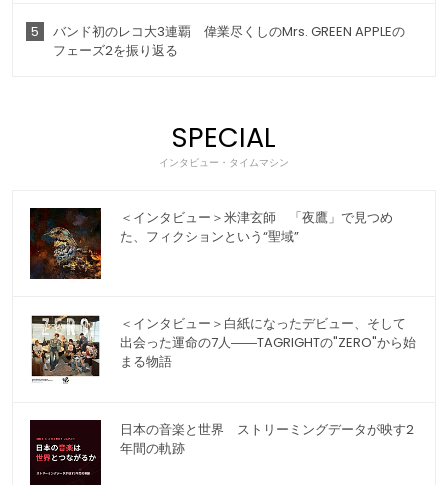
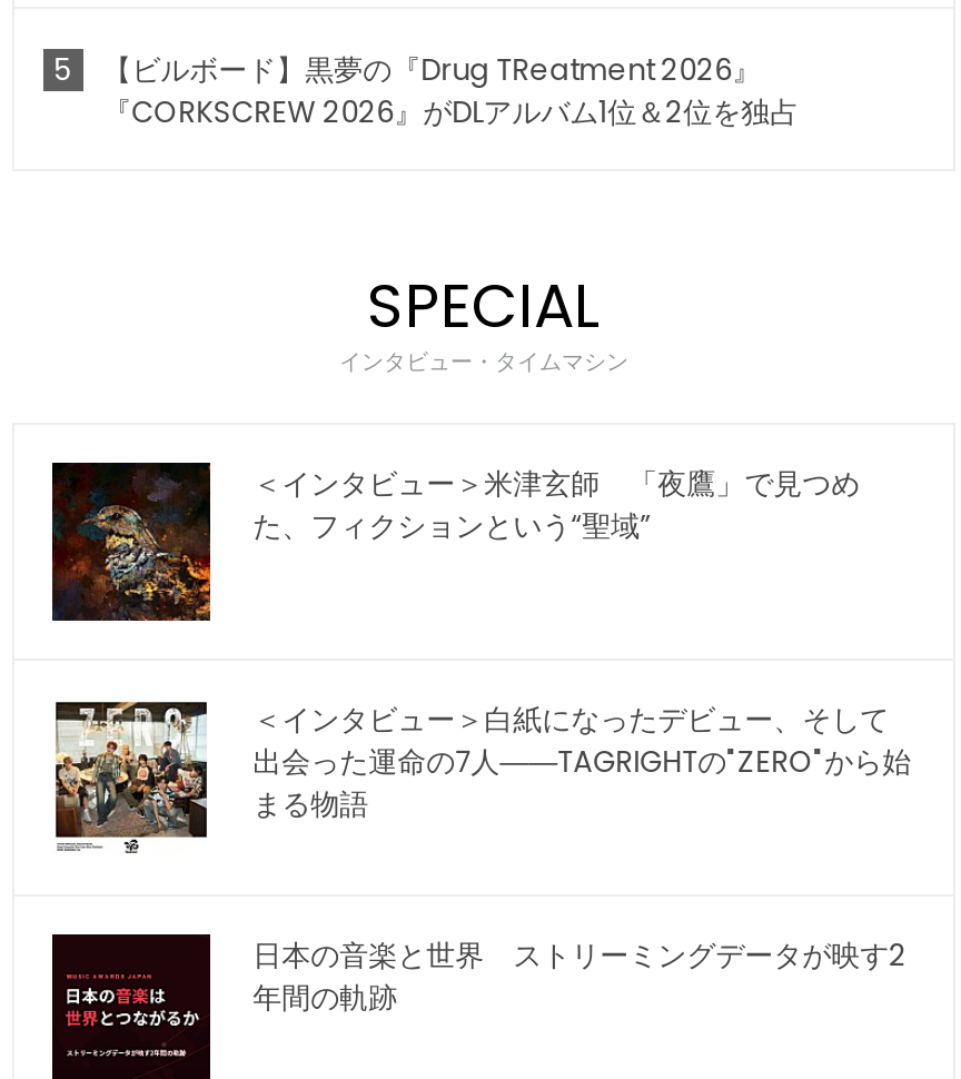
[53,22,405,60] バンド初のレコ大3連覇 偉業尽くしのMrs. GREEN APPLEの | フェーズ2を振り返る -> [103,49,799,134] 【ビルボード】黒夢の『Drug TReatment 2026』 | 『CORKSCREW 2026』がDLアルバム1位＆2位を独占

